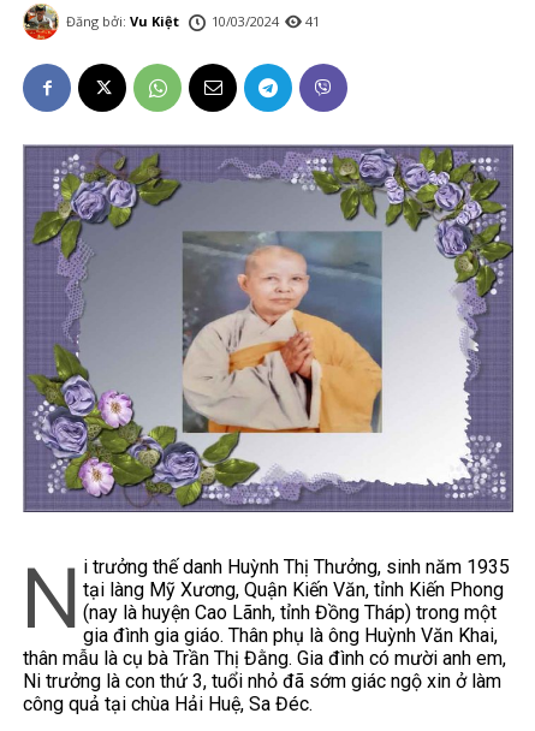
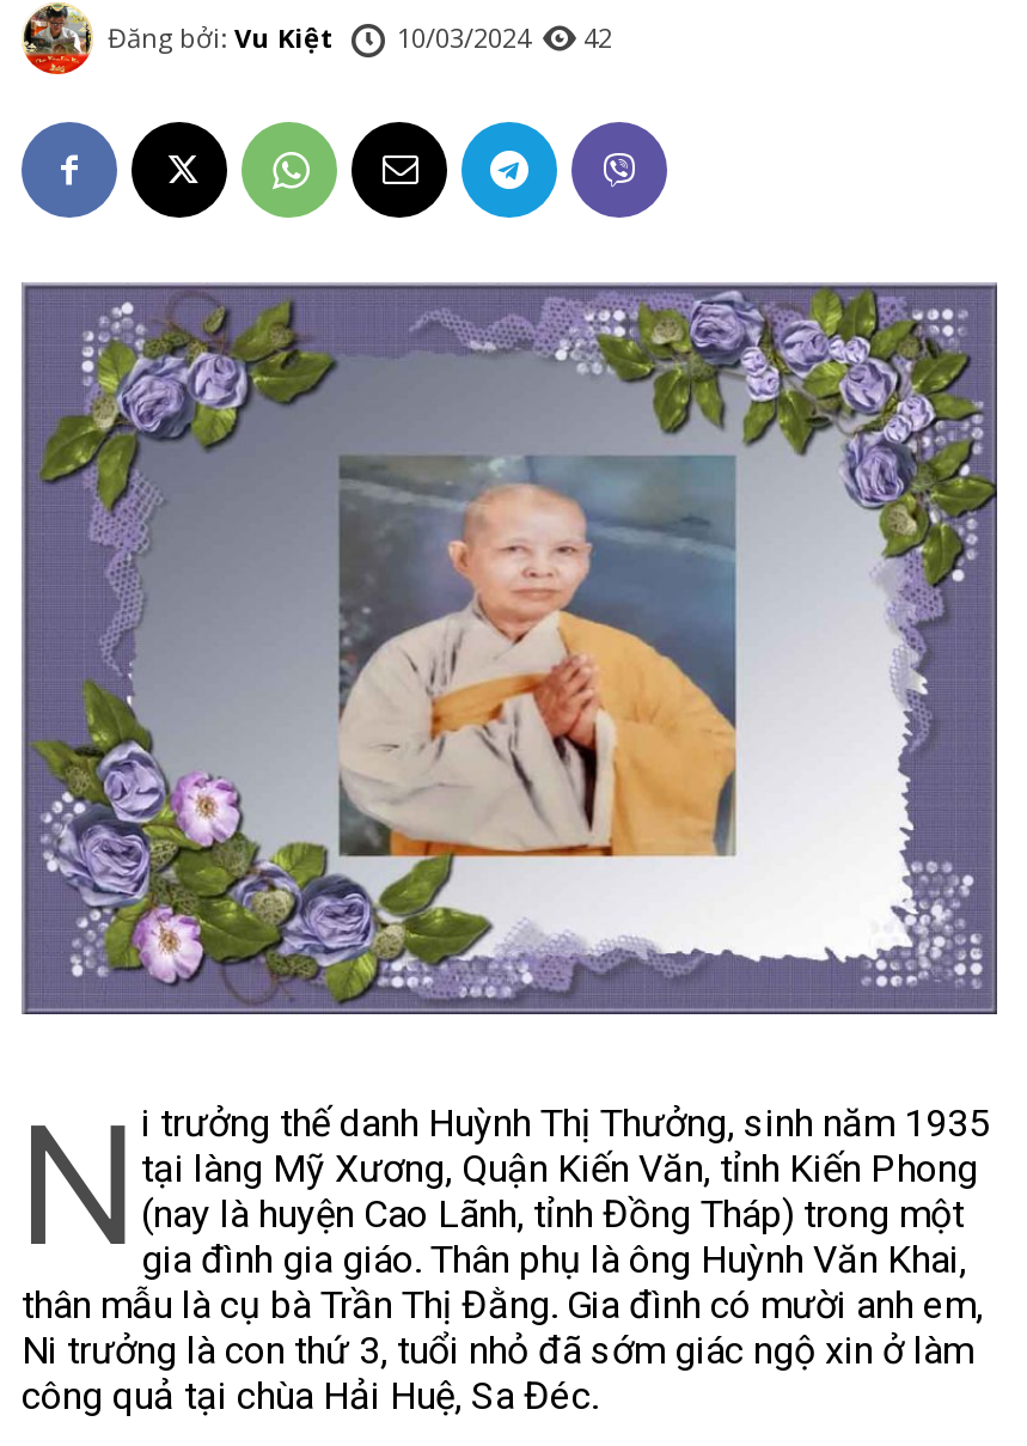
[66,12,320,30] Đăng bởi: Vu Kiệt 10/03/2024 41 -> [108,18,612,55] Đăng bởi: Vu Kiệt 10/03/2024 42

